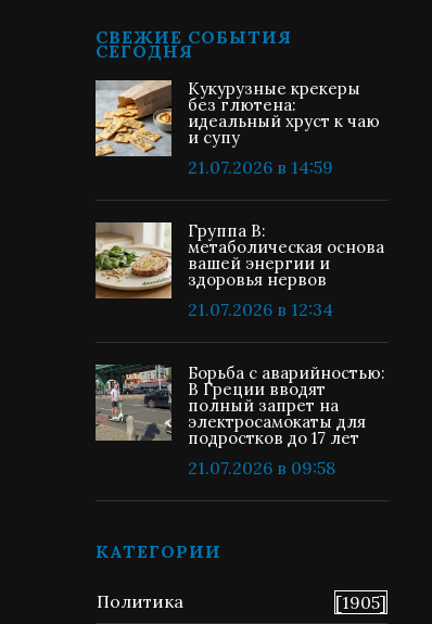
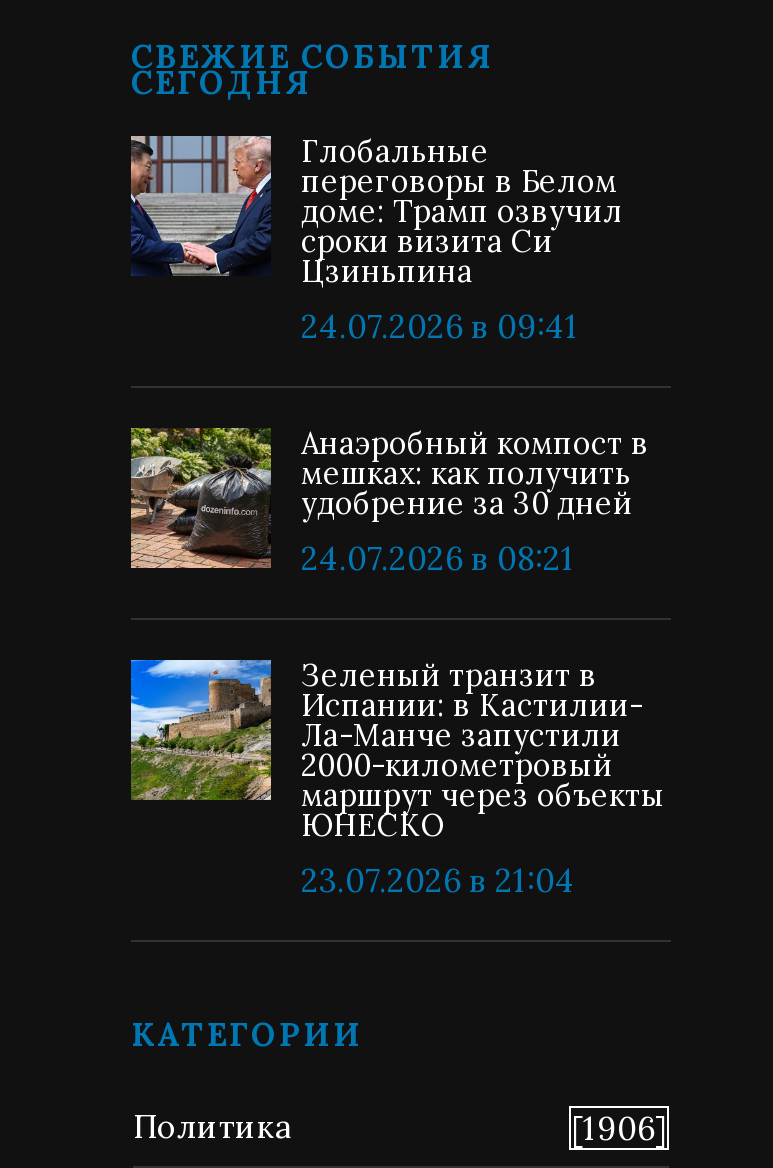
[94,78,380,178] [image] | Кукурузные крекеры | без глютена: | идеальный хруст к чаю | и супу | 21.07.2026 в 14:59 -> [129,132,623,346] [image] | Глобальные | переговоры в Белом | доме: Трамп озвучил | сроки визита Си | Цзиньпина | 24.07.2026 в 09:41
[94,220,384,320] [image] | Группа В: | метаболическая основа | вашей энергии и | здоровья нервов | 21.07.2026 в 12:34 -> [129,424,649,578] [image] | Анаэробный компост в | мешках: как получить | удобрение за 30 дней | 24.07.2026 в 08:21
[94,362,385,479] [image] | Борьба с аварийностью: | В Греции вводят | полный запрет на | электросамокаты для | подростков до 17 лет | 21.07.2026 в 09:58 -> [129,656,665,900] [image] | Зеленый транзит в | Испании: в Кастилии- | Ла-Манче запустили | 2000-километровый | маршрут через объекты | ЮНЕСКО | 23.07.2026 в 21:04
[335,591,386,613] [1905] -> [571,1108,667,1148] [1906]

